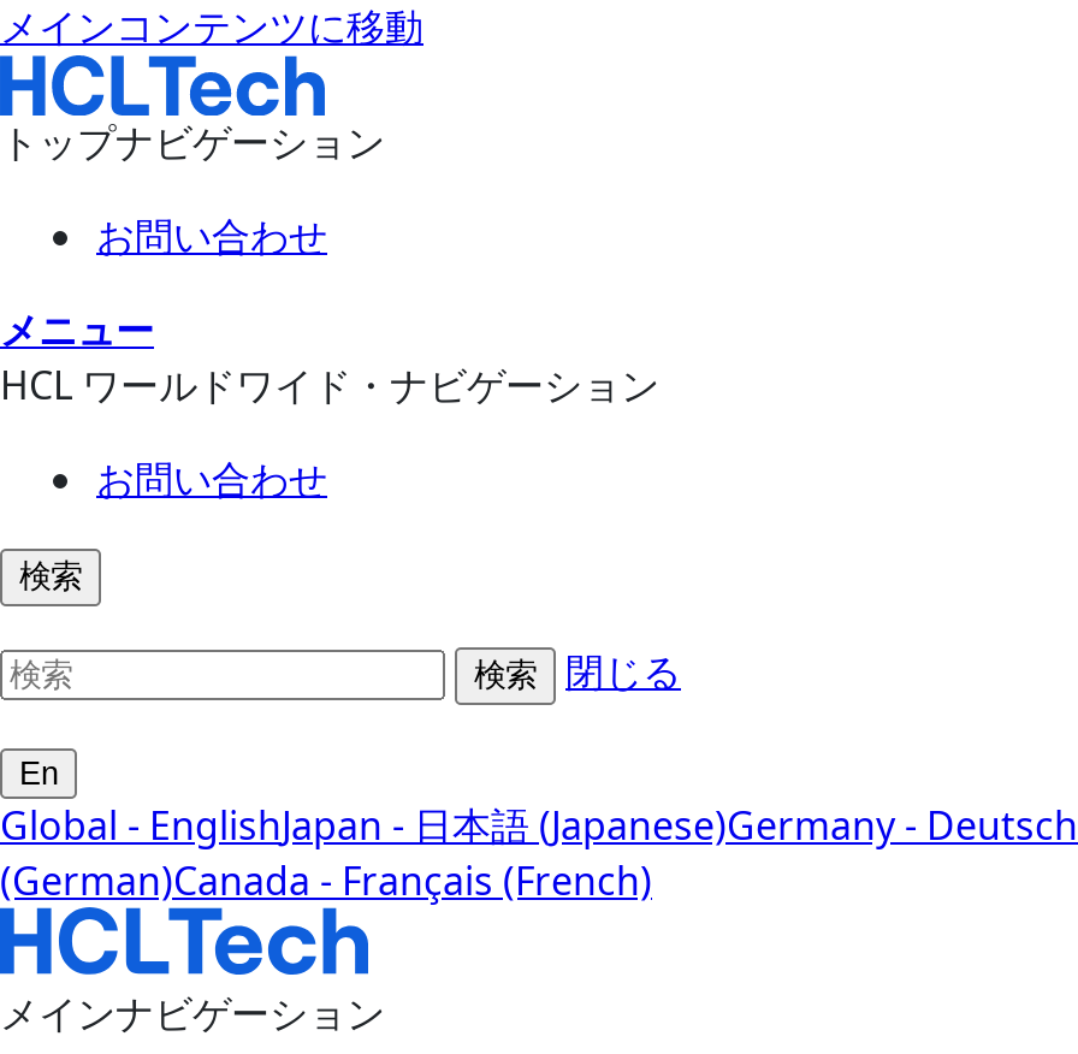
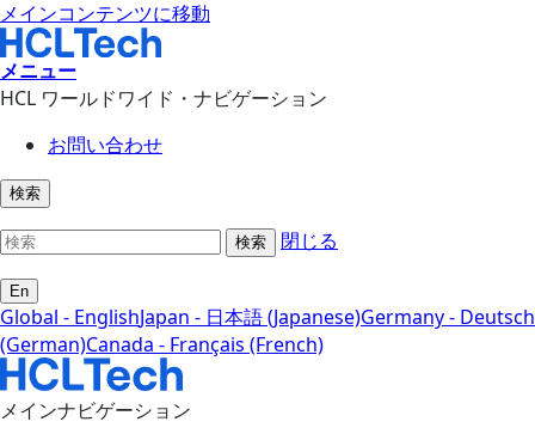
[0,115,385,262] トップナビゲーション | お問い合わせ -> none

